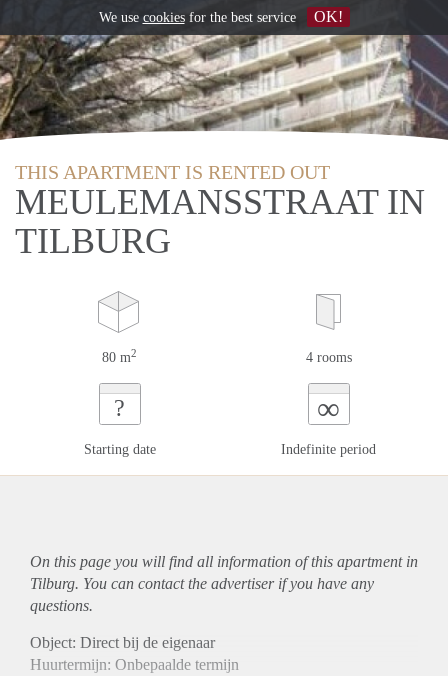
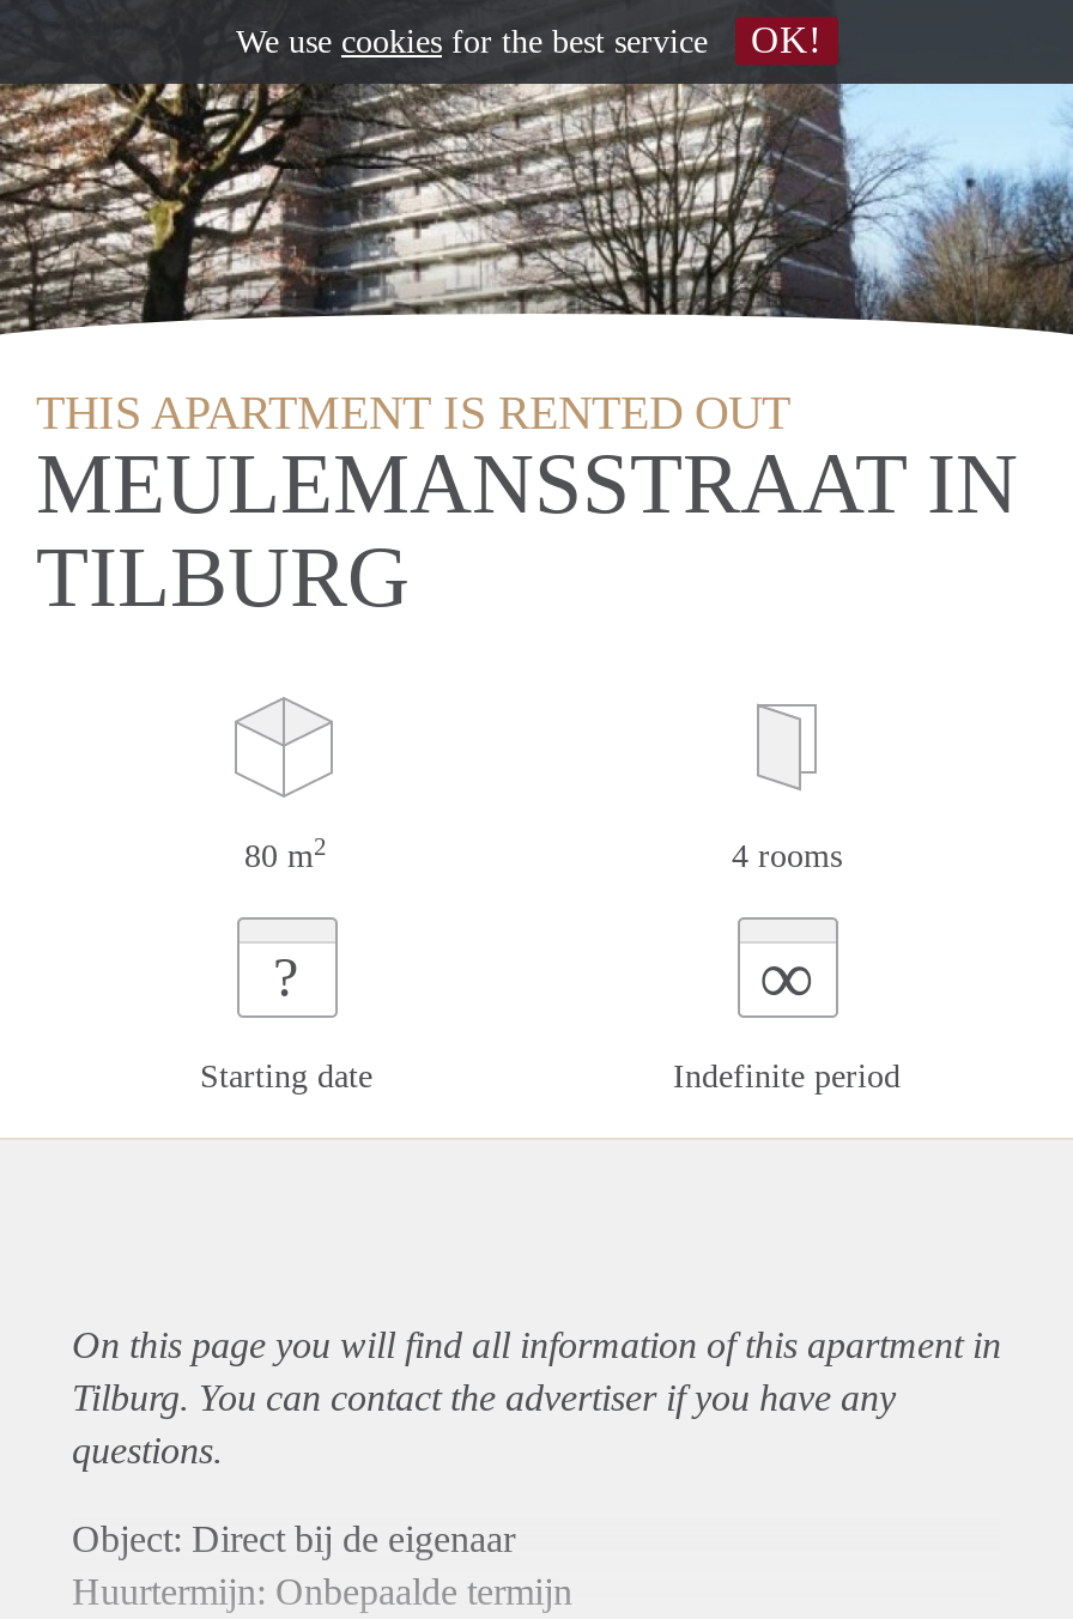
[3,34,445,139] [image] -> [7,81,1066,331] [image]

